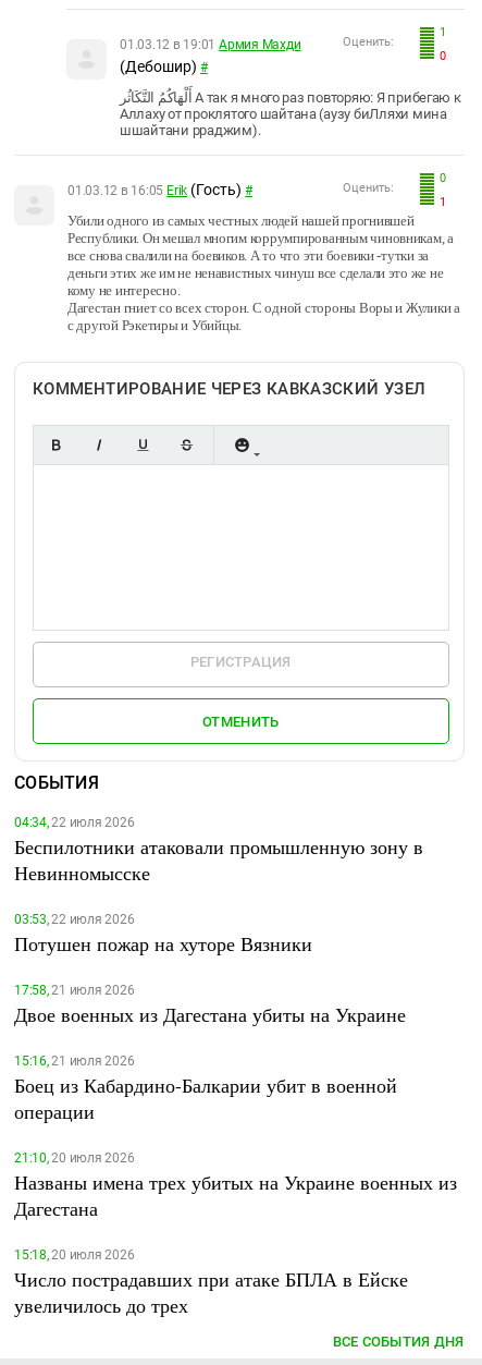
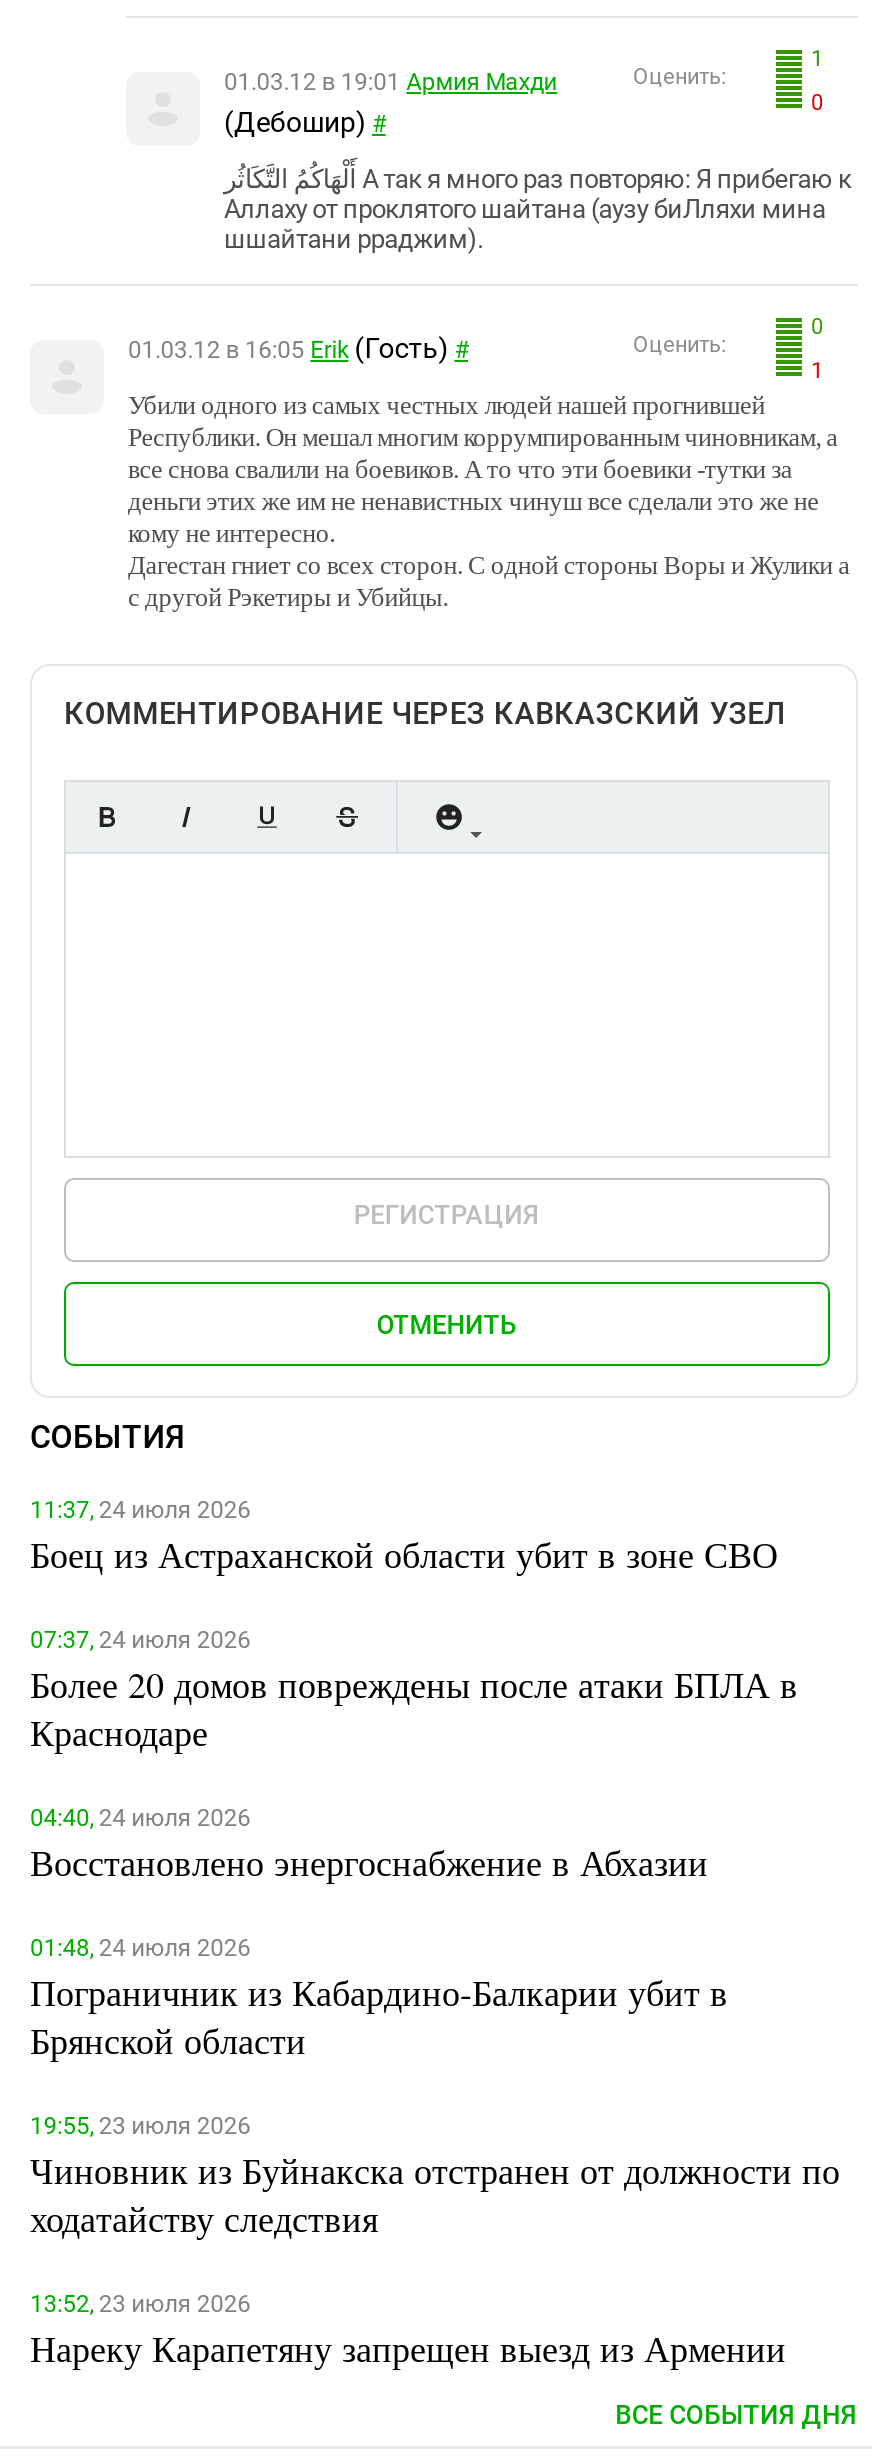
[14,815,423,886] 04:34, 22 июля 2026 | Беспилотники атаковали промышленную зону в | Невинномысске -> [30,1496,778,1578] 11:37, 24 июля 2026 | Боец из Астраханской области убит в зоне СВО
[14,912,312,956] 03:53, 22 июля 2026 | Потушен пожар на хуторе Вязники -> [30,1626,798,1756] 07:37, 24 июля 2026 | Более 20 домов повреждены после атаки БПЛА в | Краснодаре
[14,983,406,1027] 17:58, 21 июля 2026 | Двое военных из Дагестана убиты на Украине -> [30,1804,708,1886] 04:40, 24 июля 2026 | Восстановлено энергоснабжение в Абхазии
[14,1053,397,1124] 15:16, 21 июля 2026 | Боец из Кабардино-Балкарии убит в военной | операции -> [30,1934,728,2064] 01:48, 24 июля 2026 | Пограничник из Кабардино-Балкарии убит в | Брянской области
[14,1150,457,1221] 21:10, 20 июля 2026 | Названы имена трех убитых на Украине военных из | Дагестана -> [30,2112,840,2242] 19:55, 23 июля 2026 | Чиновник из Буйнакска отстранен от должности по | ходатайству следствия
[14,1247,408,1318] 15:18, 20 июля 2026 | Число пострадавших при атаке БПЛА в Ейске | увеличилось до трех -> [30,2290,786,2372] 13:52, 23 июля 2026 | Нареку Карапетяну запрещен выезд из Армении

